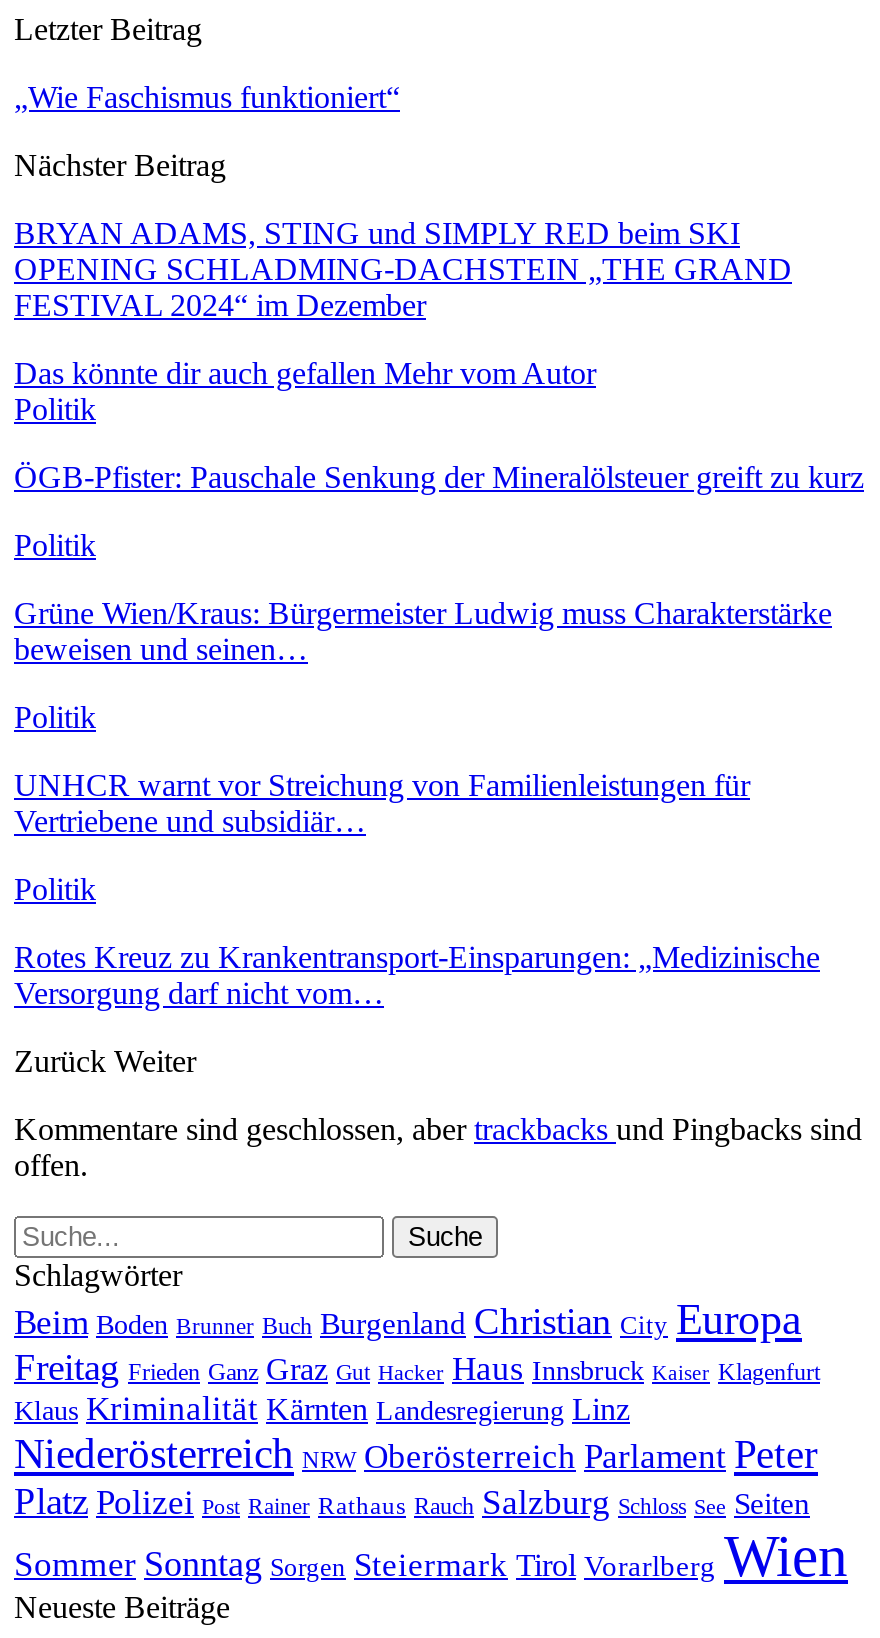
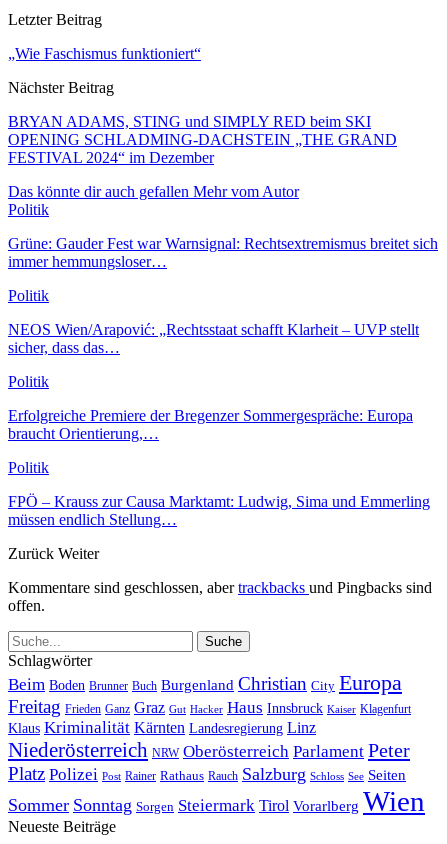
[14,460,864,494] ÖGB-Pfister: Pauschale Senkung der Mineralölsteuer greift zu kurz -> [8,235,438,270] Grüne: Gauder Fest war Warnsignal: Rechtsextremismus breitet sich | immer hemmungsloser…
[14,596,832,666] Grüne Wien/Kraus: Bürgermeister Ludwig muss Charakterstärke | beweisen und seinen… -> [8,321,419,356] NEOS Wien/Arapović: „Rechtsstaat schafft Klarheit – UVP stellt | sicher, dass das…
[14,768,750,838] UNHCR warnt vor Streichung von Familienleistungen für | Vertriebene und subsidiär… -> [8,407,413,442] Erfolgreiche Premiere der Bregenzer Sommergespräche: Europa | braucht Orientierung,…
[14,940,820,1010] Rotes Kreuz zu Krankentransport-Einsparungen: „Medizinische | Versorgung darf nicht vom… -> [8,493,430,528] FPÖ – Krauss zur Causa Marktamt: Ludwig, Sima und Emmerling | müssen endlich Stellung…

